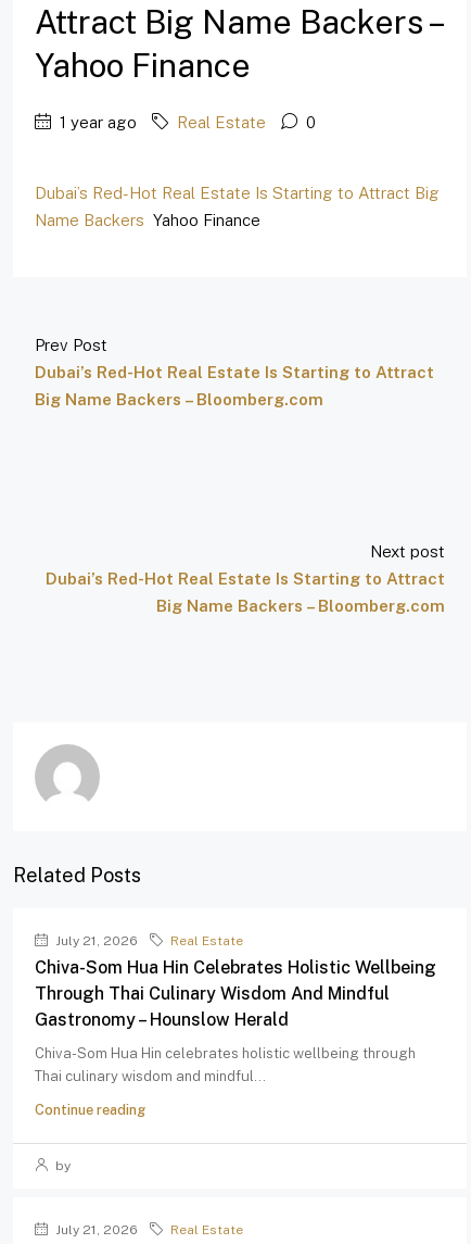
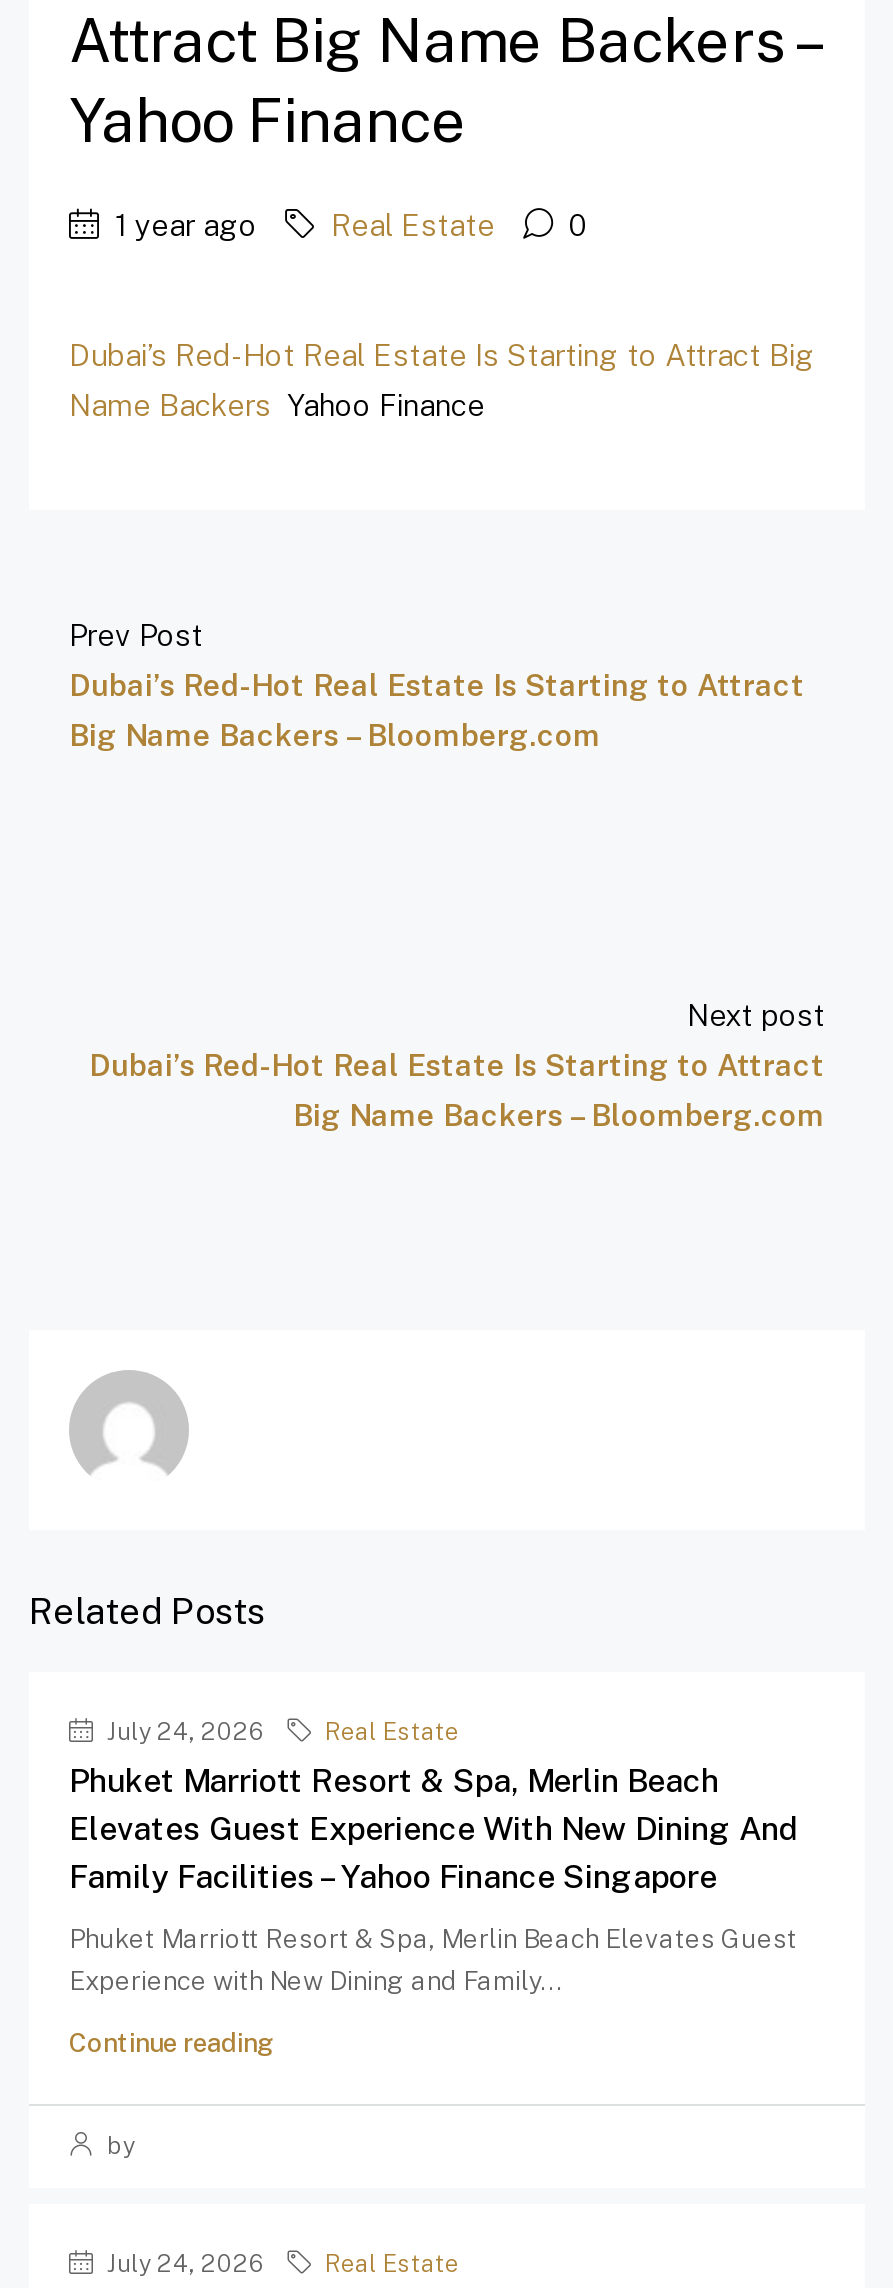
[52,934,138,949] July 21, 2026 -> [101,1719,265,1747] July 24, 2026
[35,957,436,1030] Chiva-Som Hua Hin Celebrates Holistic Wellbeing | Through Thai Culinary Wisdom And Mindful | Gastronomy – Hounslow Herald -> [69,1763,799,1897] Phuket Marriott Resort & Spa, Merlin Beach | Elevates Guest Experience With New Dining And | Family Facilities – Yahoo Finance Singapore
[35,1046,416,1085] Chiva-Som Hua Hin celebrates holistic wellbeing through | Thai culinary wisdom and mindful... -> [69,1925,797,1997] Phuket Marriott Resort & Spa, Merlin Beach Elevates Guest | Experience with New Dining and Family...
[52,1223,138,1238] July 21, 2026 -> [101,2251,265,2279] July 24, 2026

